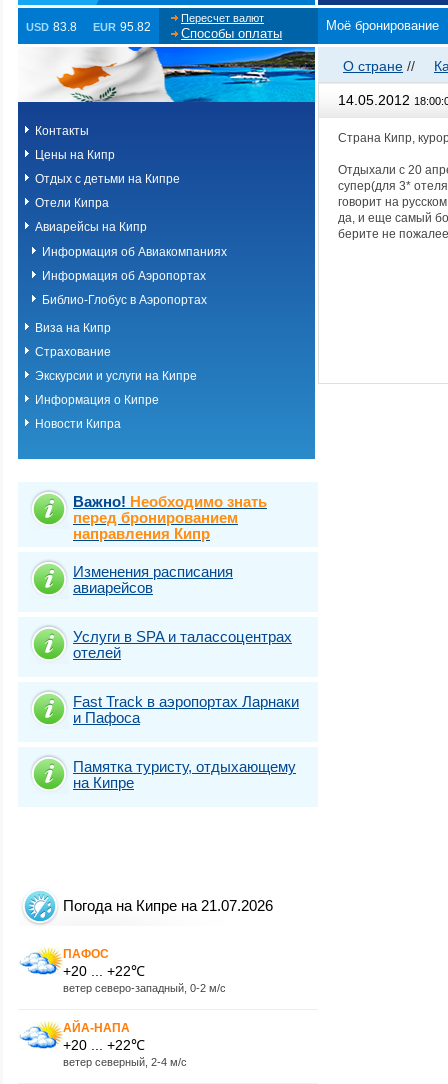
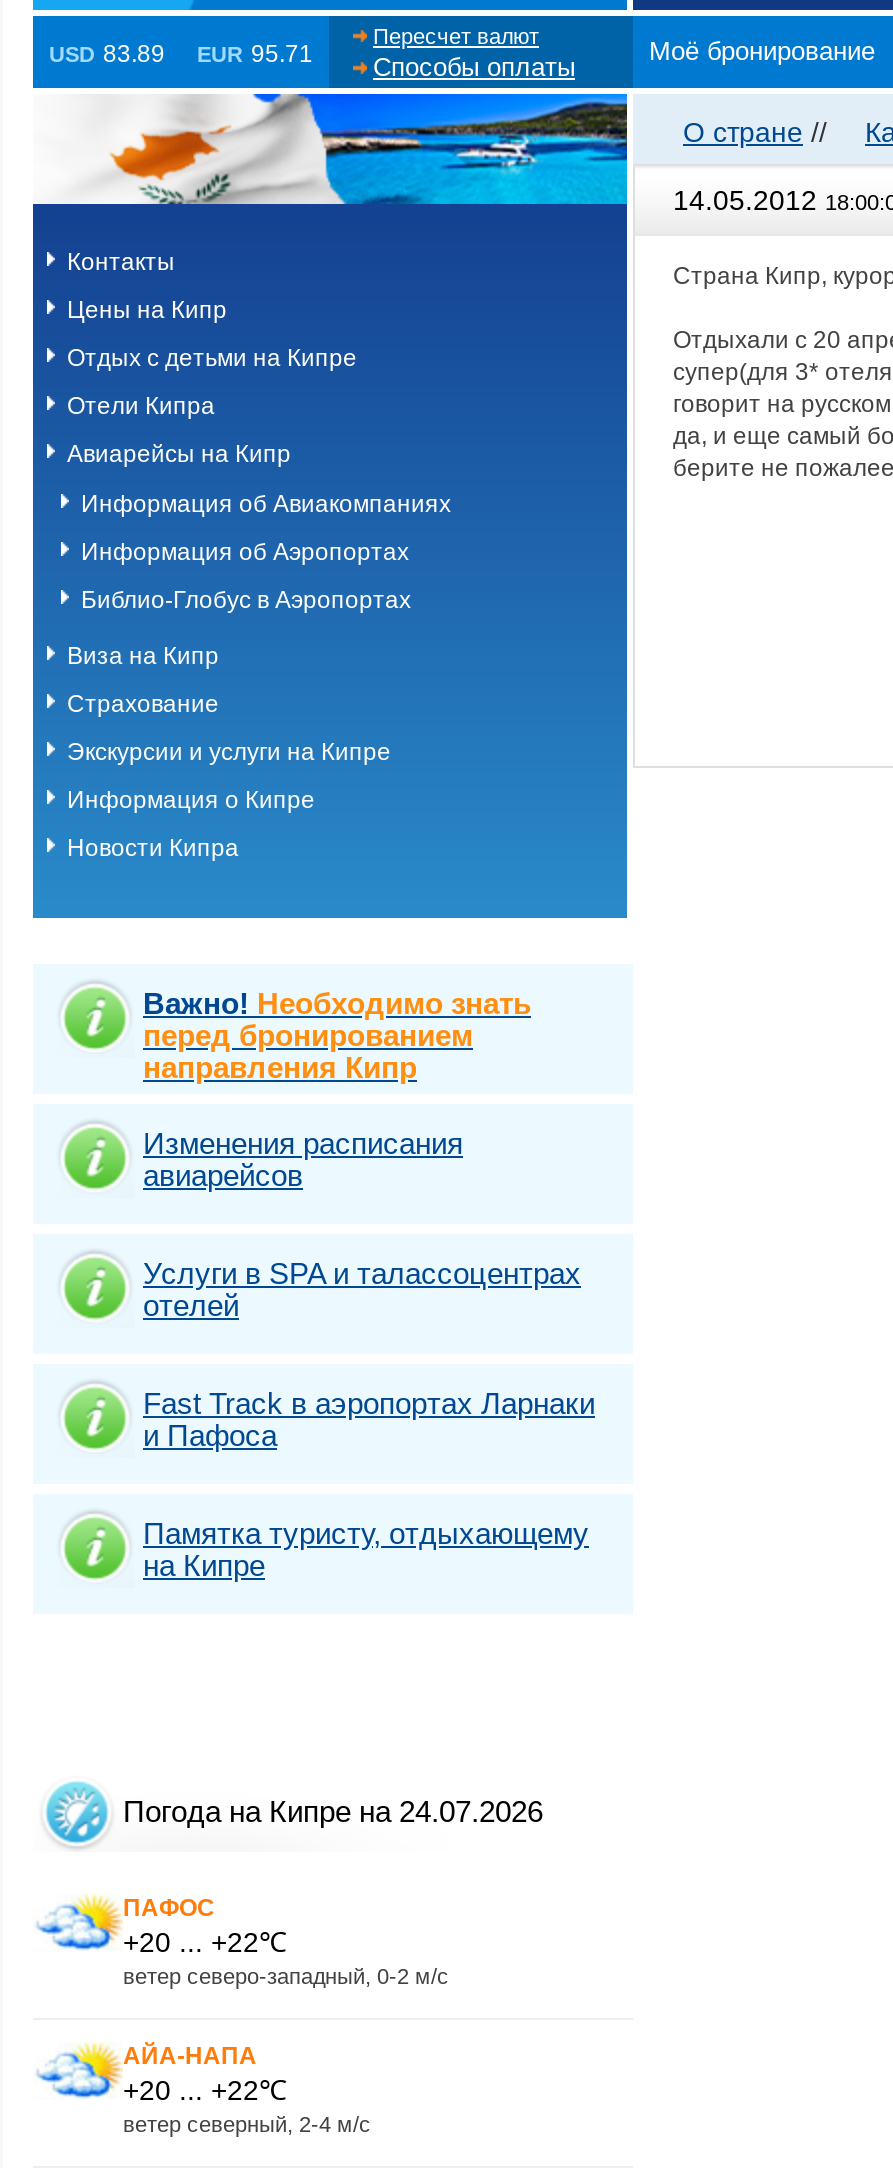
[26,20,77,34] USD 83.8 -> [49,40,165,68] USD 83.89
[93,20,151,34] EUR 95.82 -> [197,40,313,68] EUR 95.71
[63,897,273,914] Погода на Кипре на 21.07.2026 -> [123,1794,543,1828] Погода на Кипре на 24.07.2026

